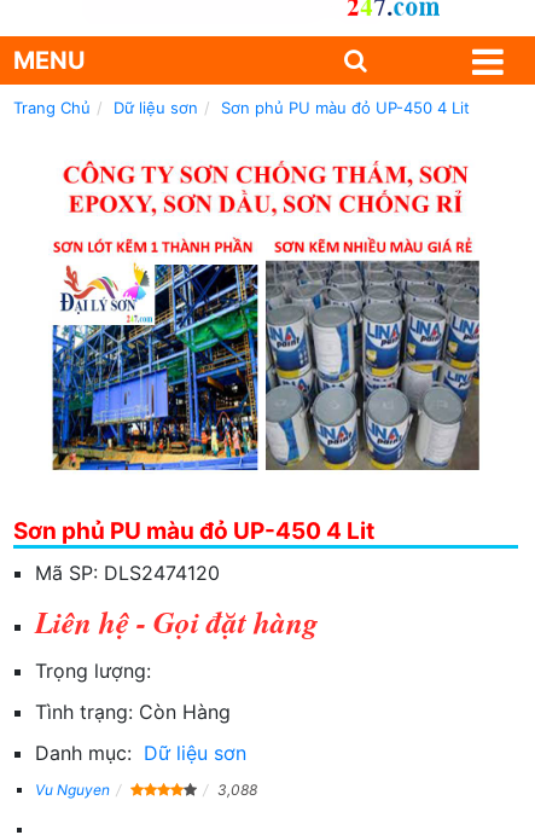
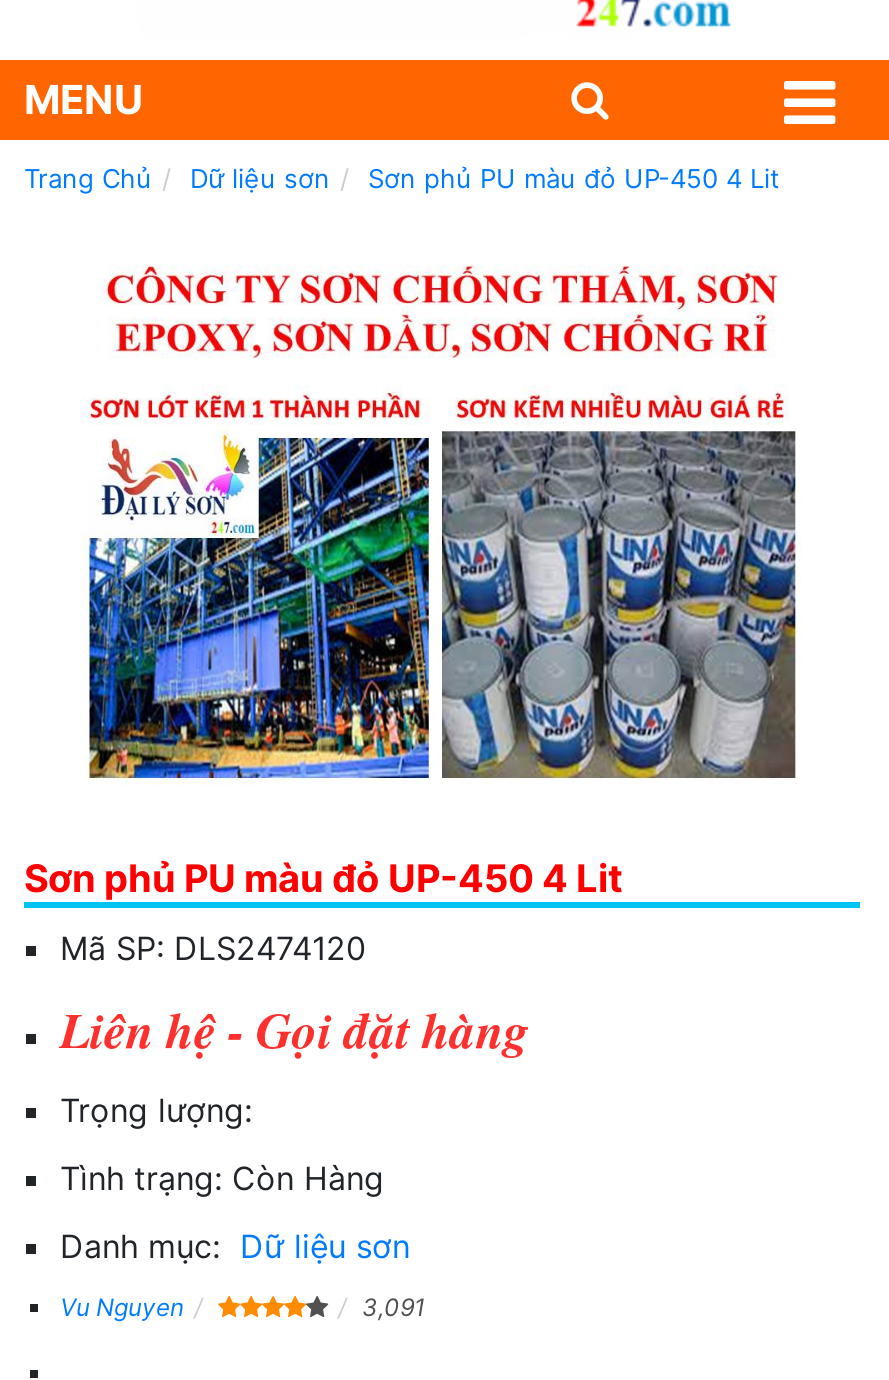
[217,781,257,799] 3,088 -> [362,1292,426,1322] 3,091

